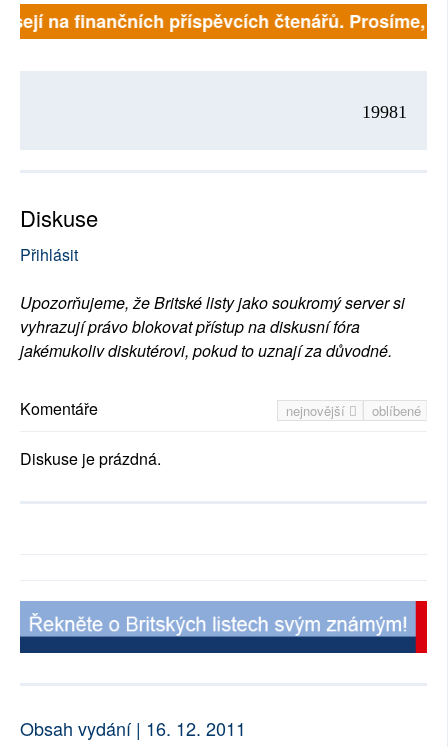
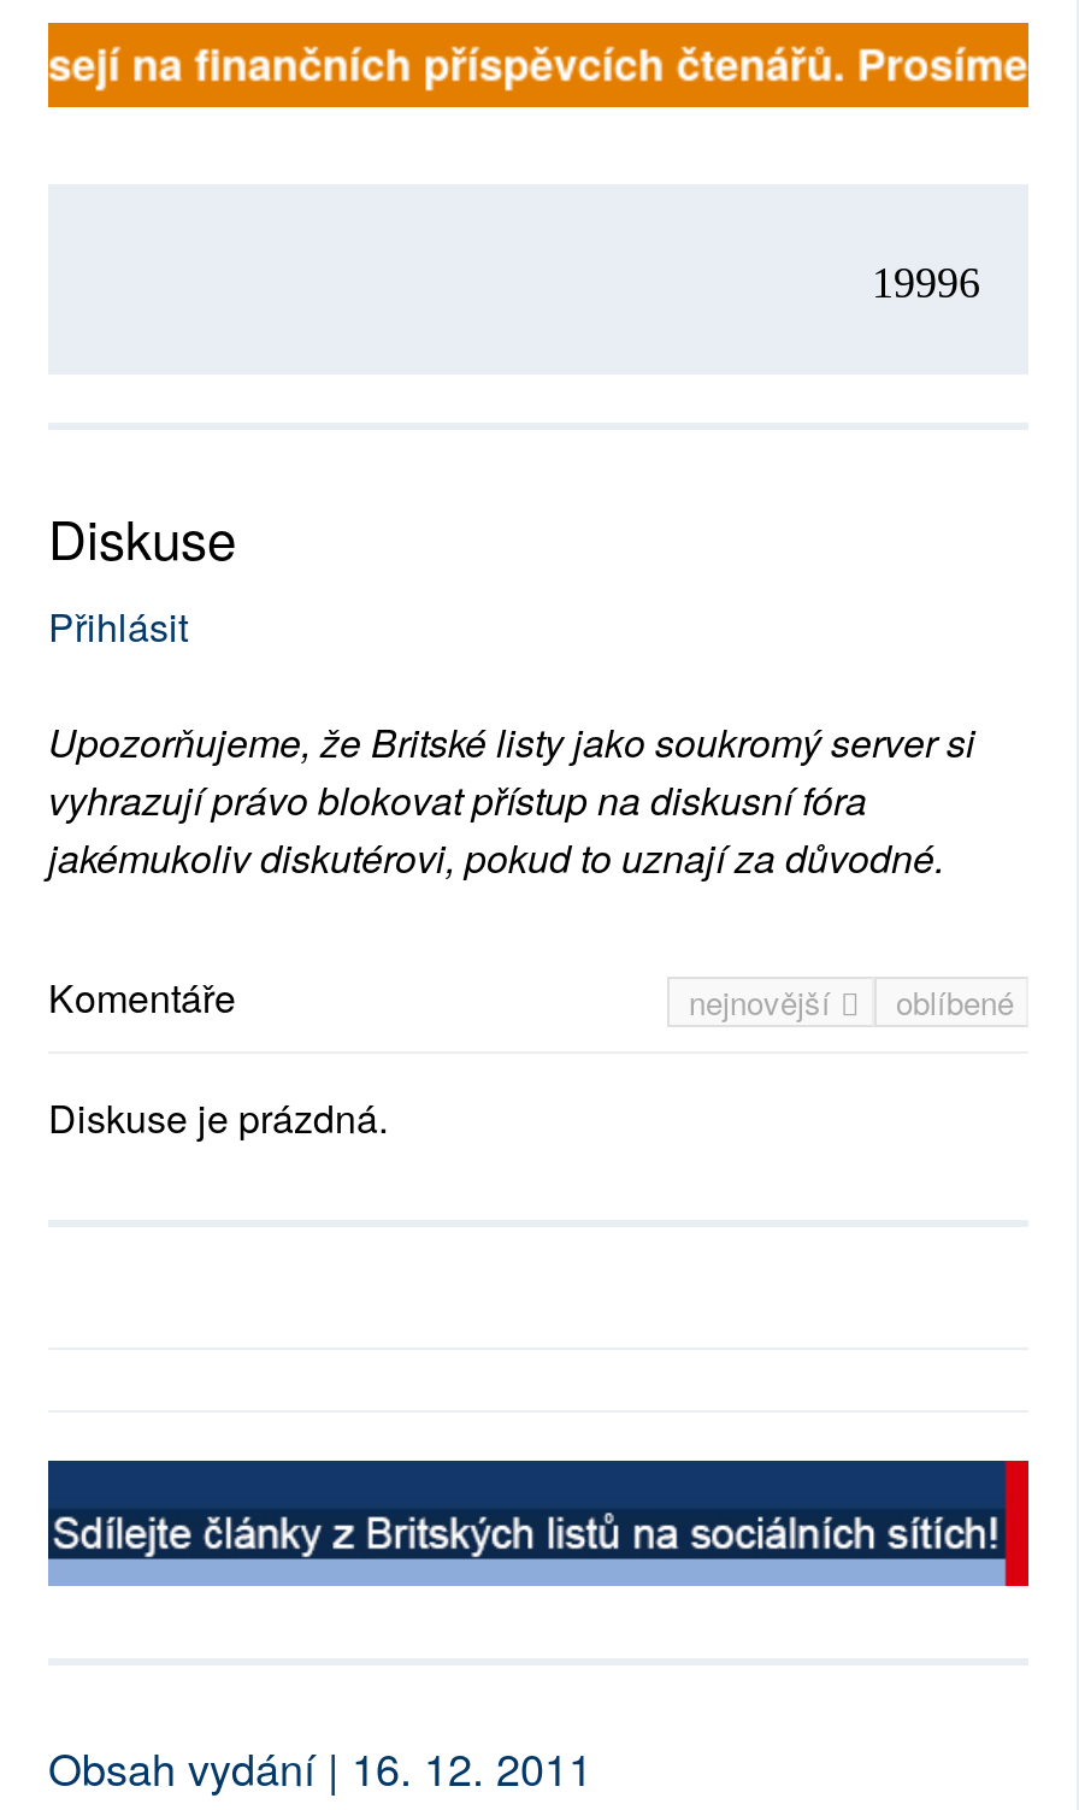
[362,102,407,122] 19981 -> [872,259,980,308] 19996
[20,600,418,653] [image] -> [48,1458,1009,1586] [image]

